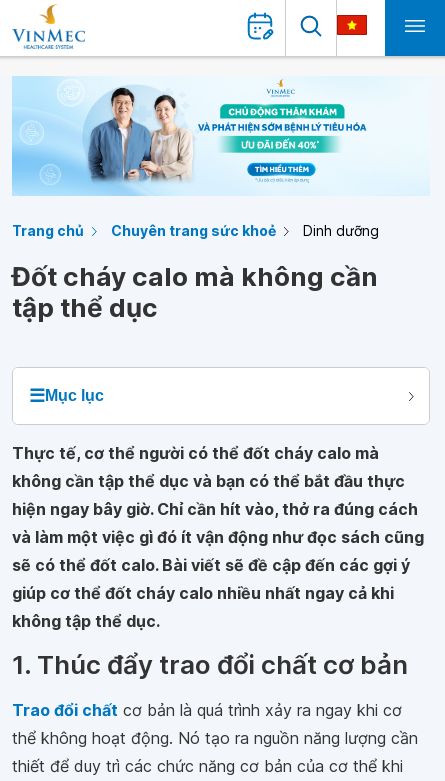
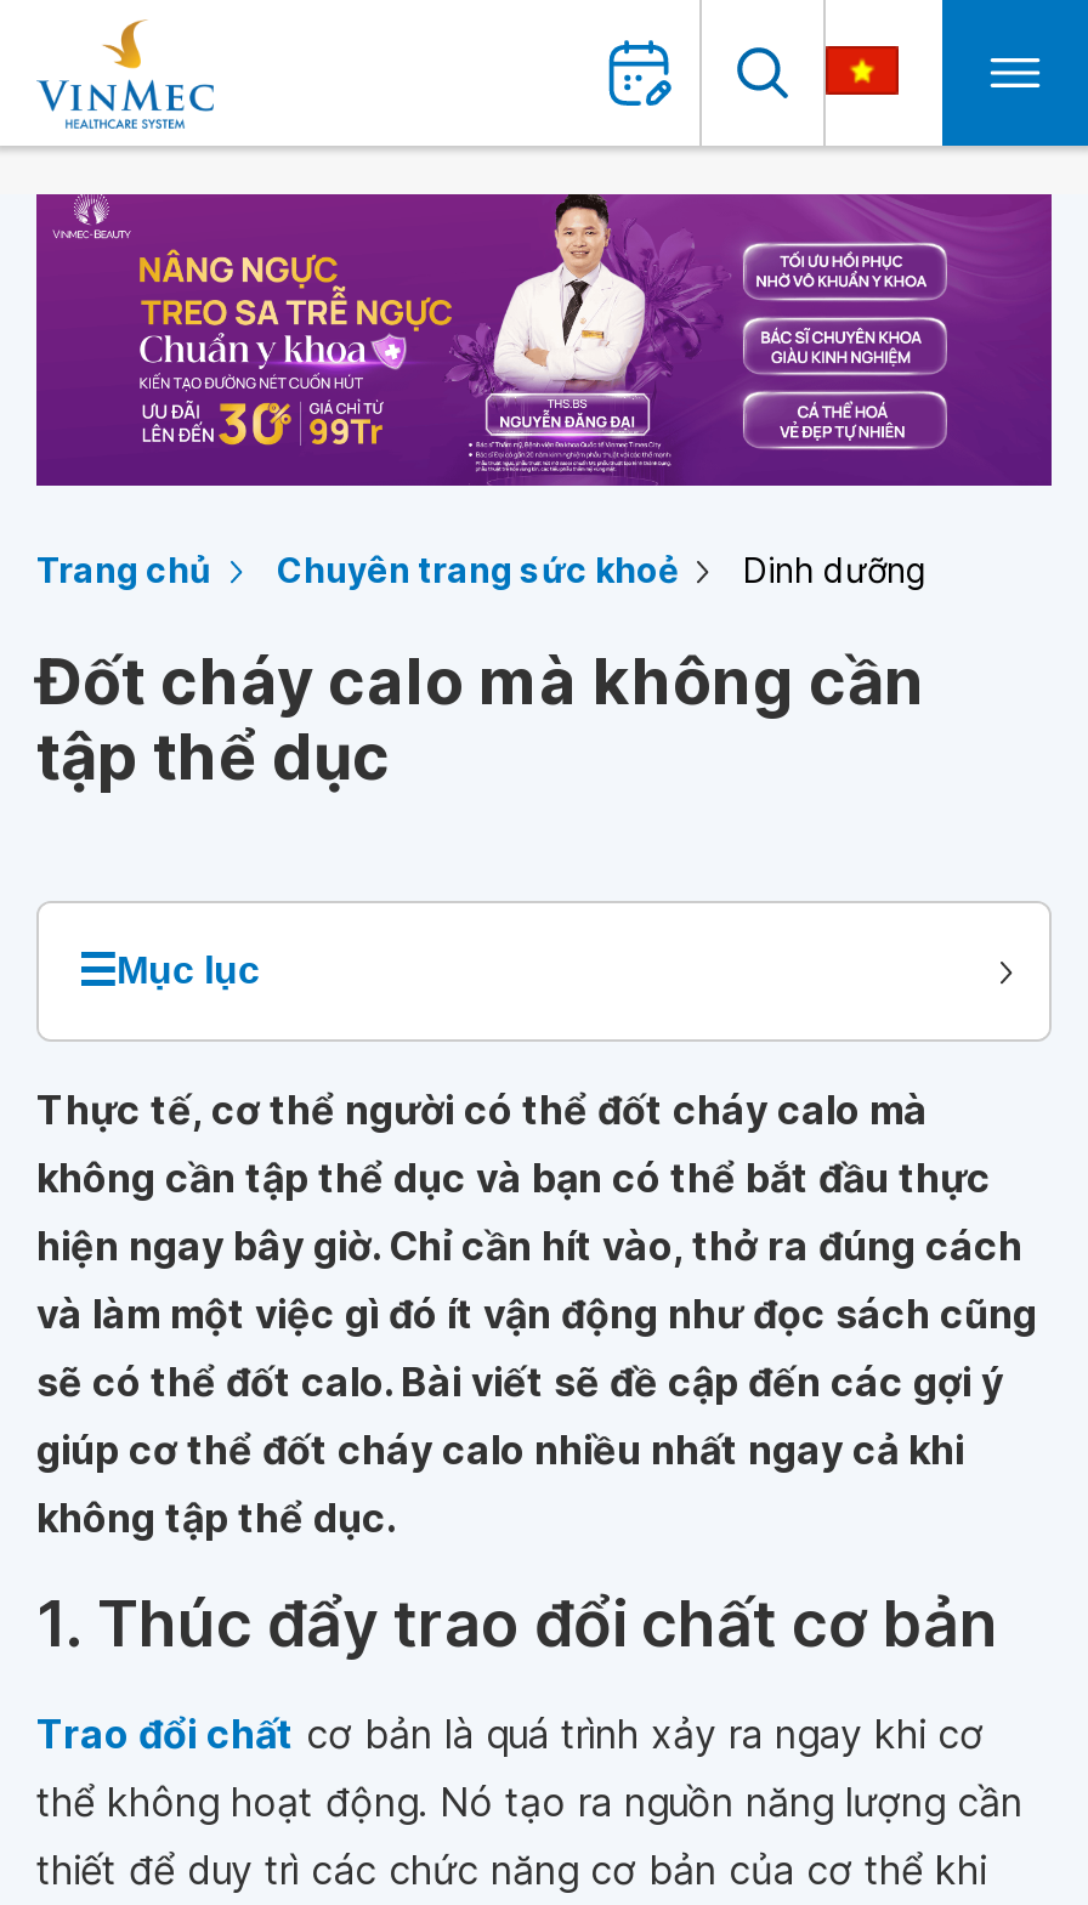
[11,76,430,196] [image] -> [34,192,1054,488] [image]

